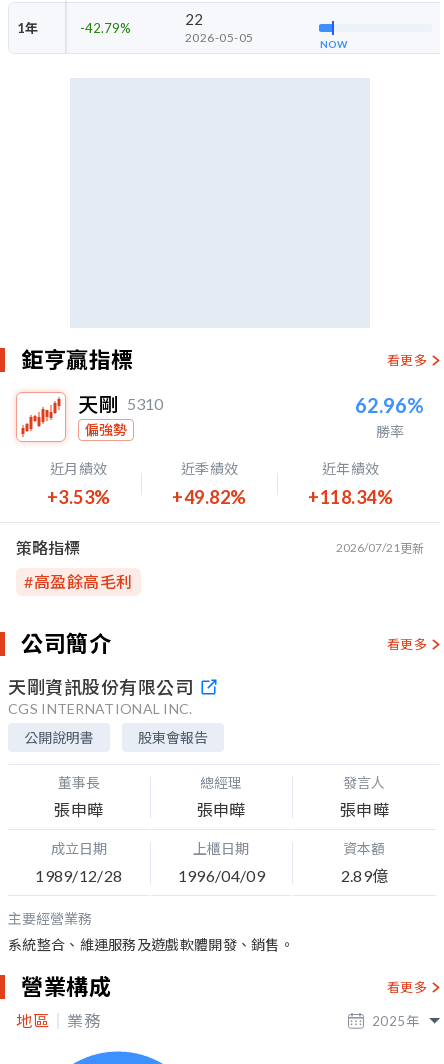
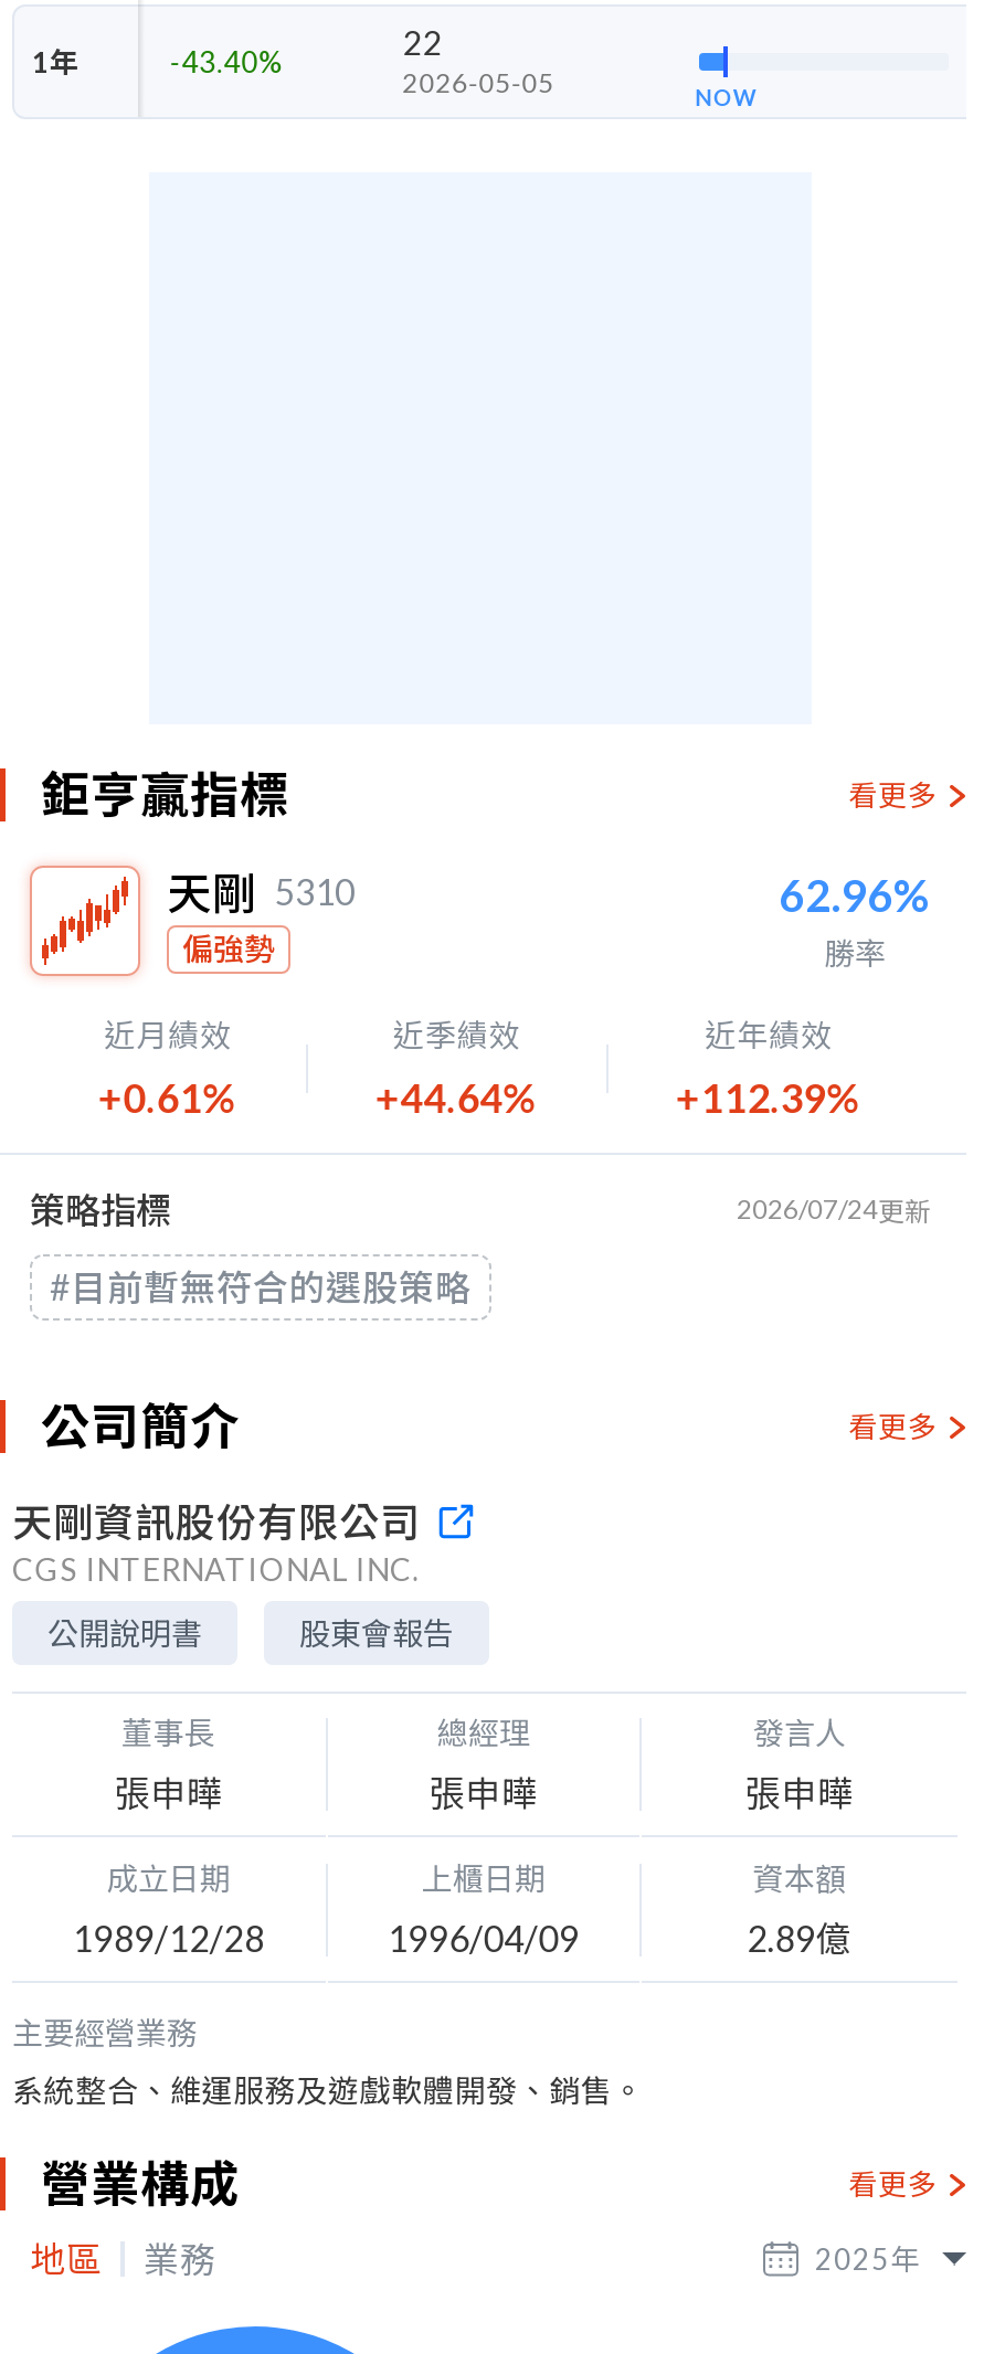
[80,19,131,35] -42.79% -> [171,43,283,78] -43.40%
[47,486,111,508] +3.53% -> [98,1073,239,1122] +0.61%
[172,486,247,508] +49.82% -> [375,1073,540,1122] +44.64%
[308,486,393,508] +118.34% -> [675,1073,863,1122] +112.39%
[336,540,424,556] 2026/07/21更新 -> [737,1192,931,1228] 2026/07/24更新
[24,572,132,591] #高盈餘高毛利 -> [50,1265,472,1307] #目前暫無符合的選股策略

